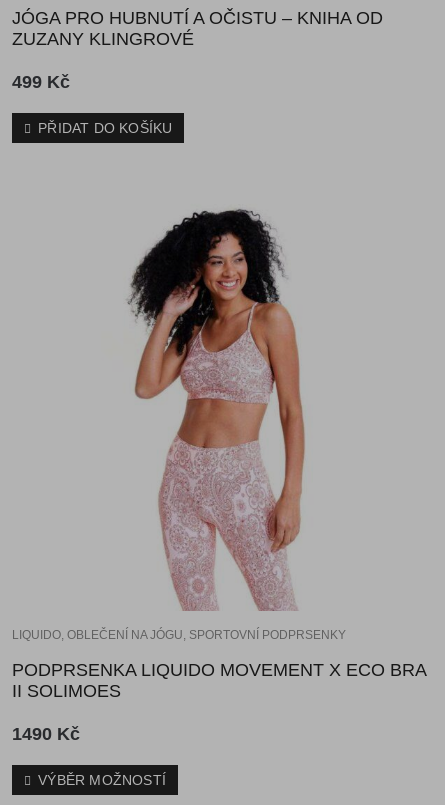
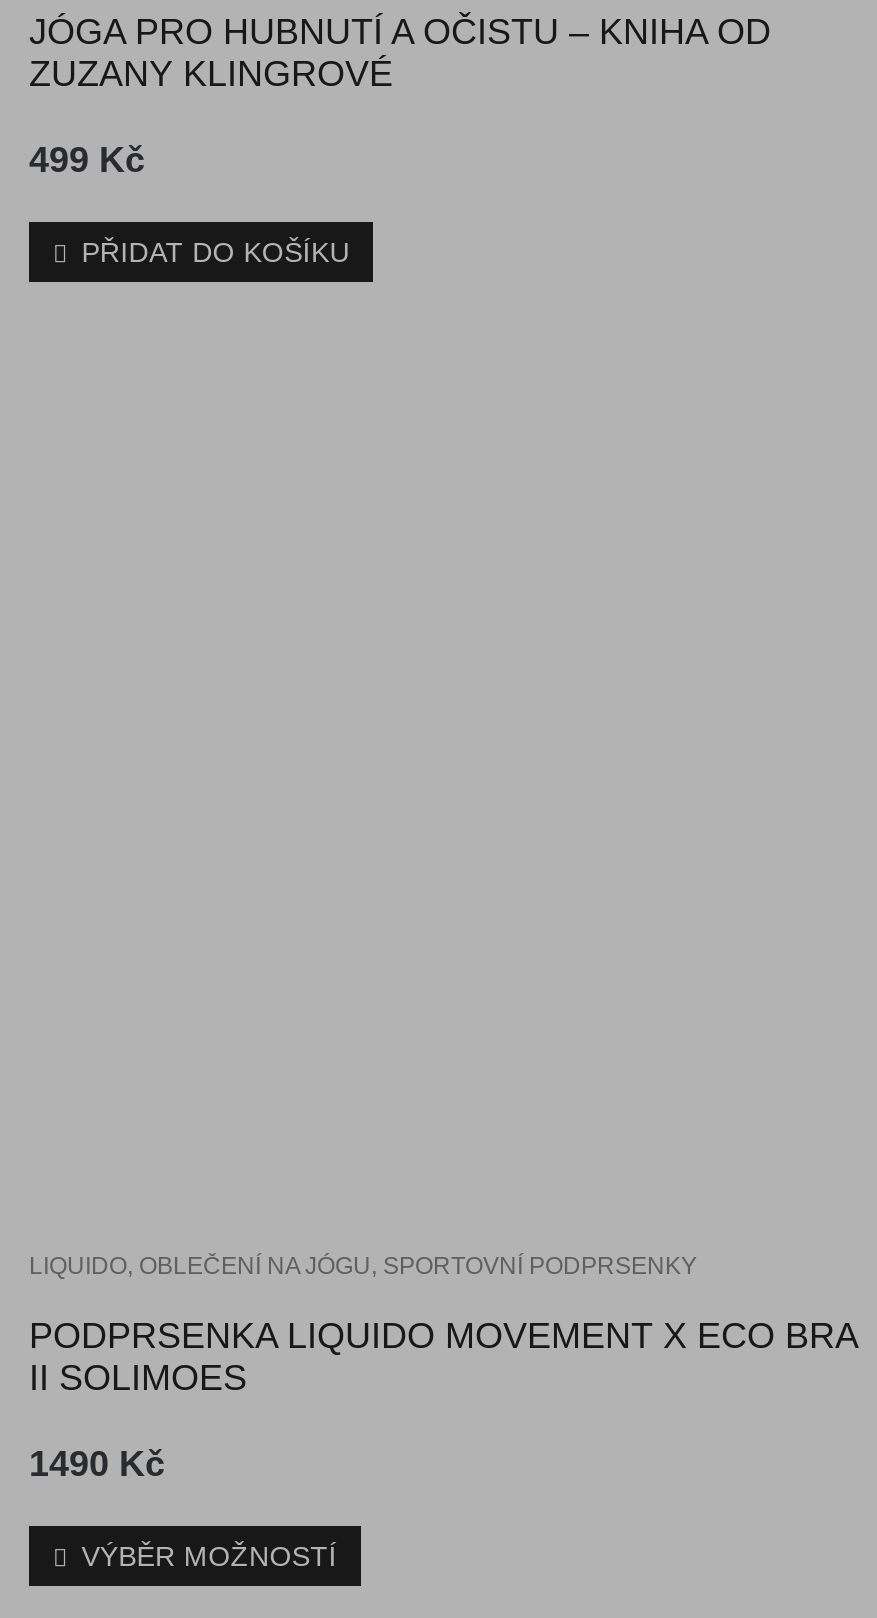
[127,208,306,612] [image] -> none

